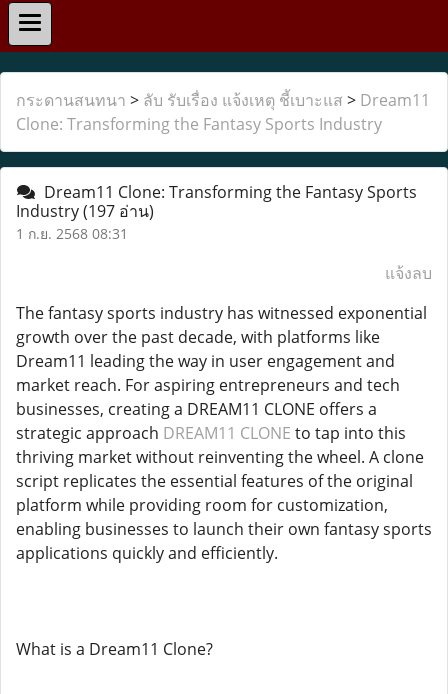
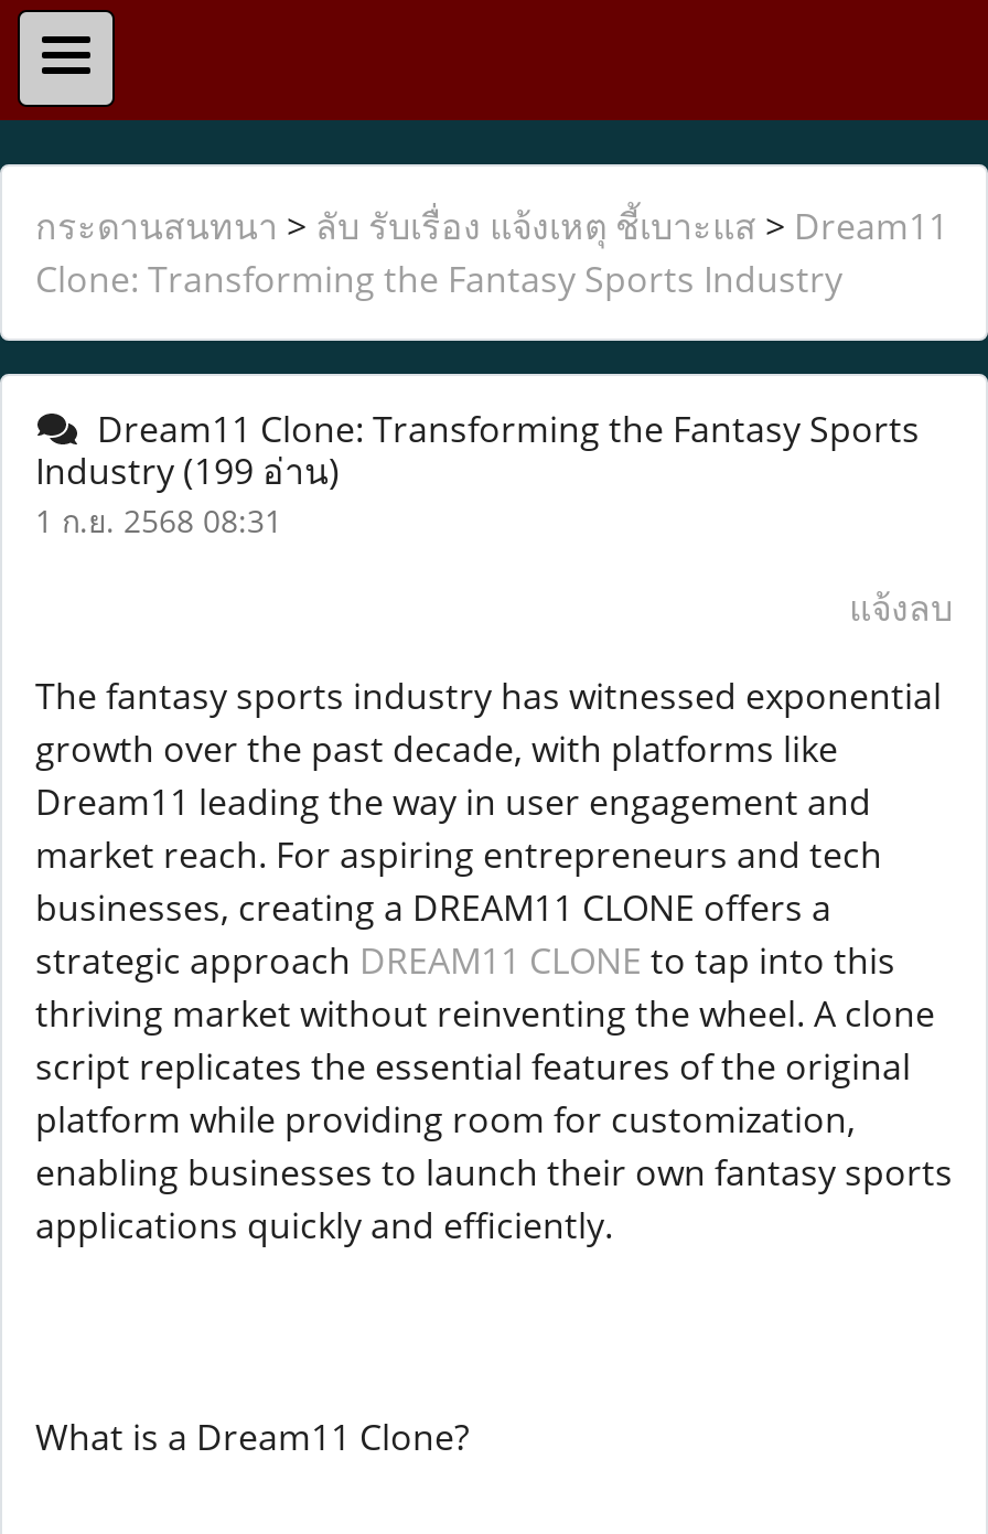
[16,200,154,222] Industry (197 อ่าน) -> [35,447,340,495] Industry (199 อ่าน)

